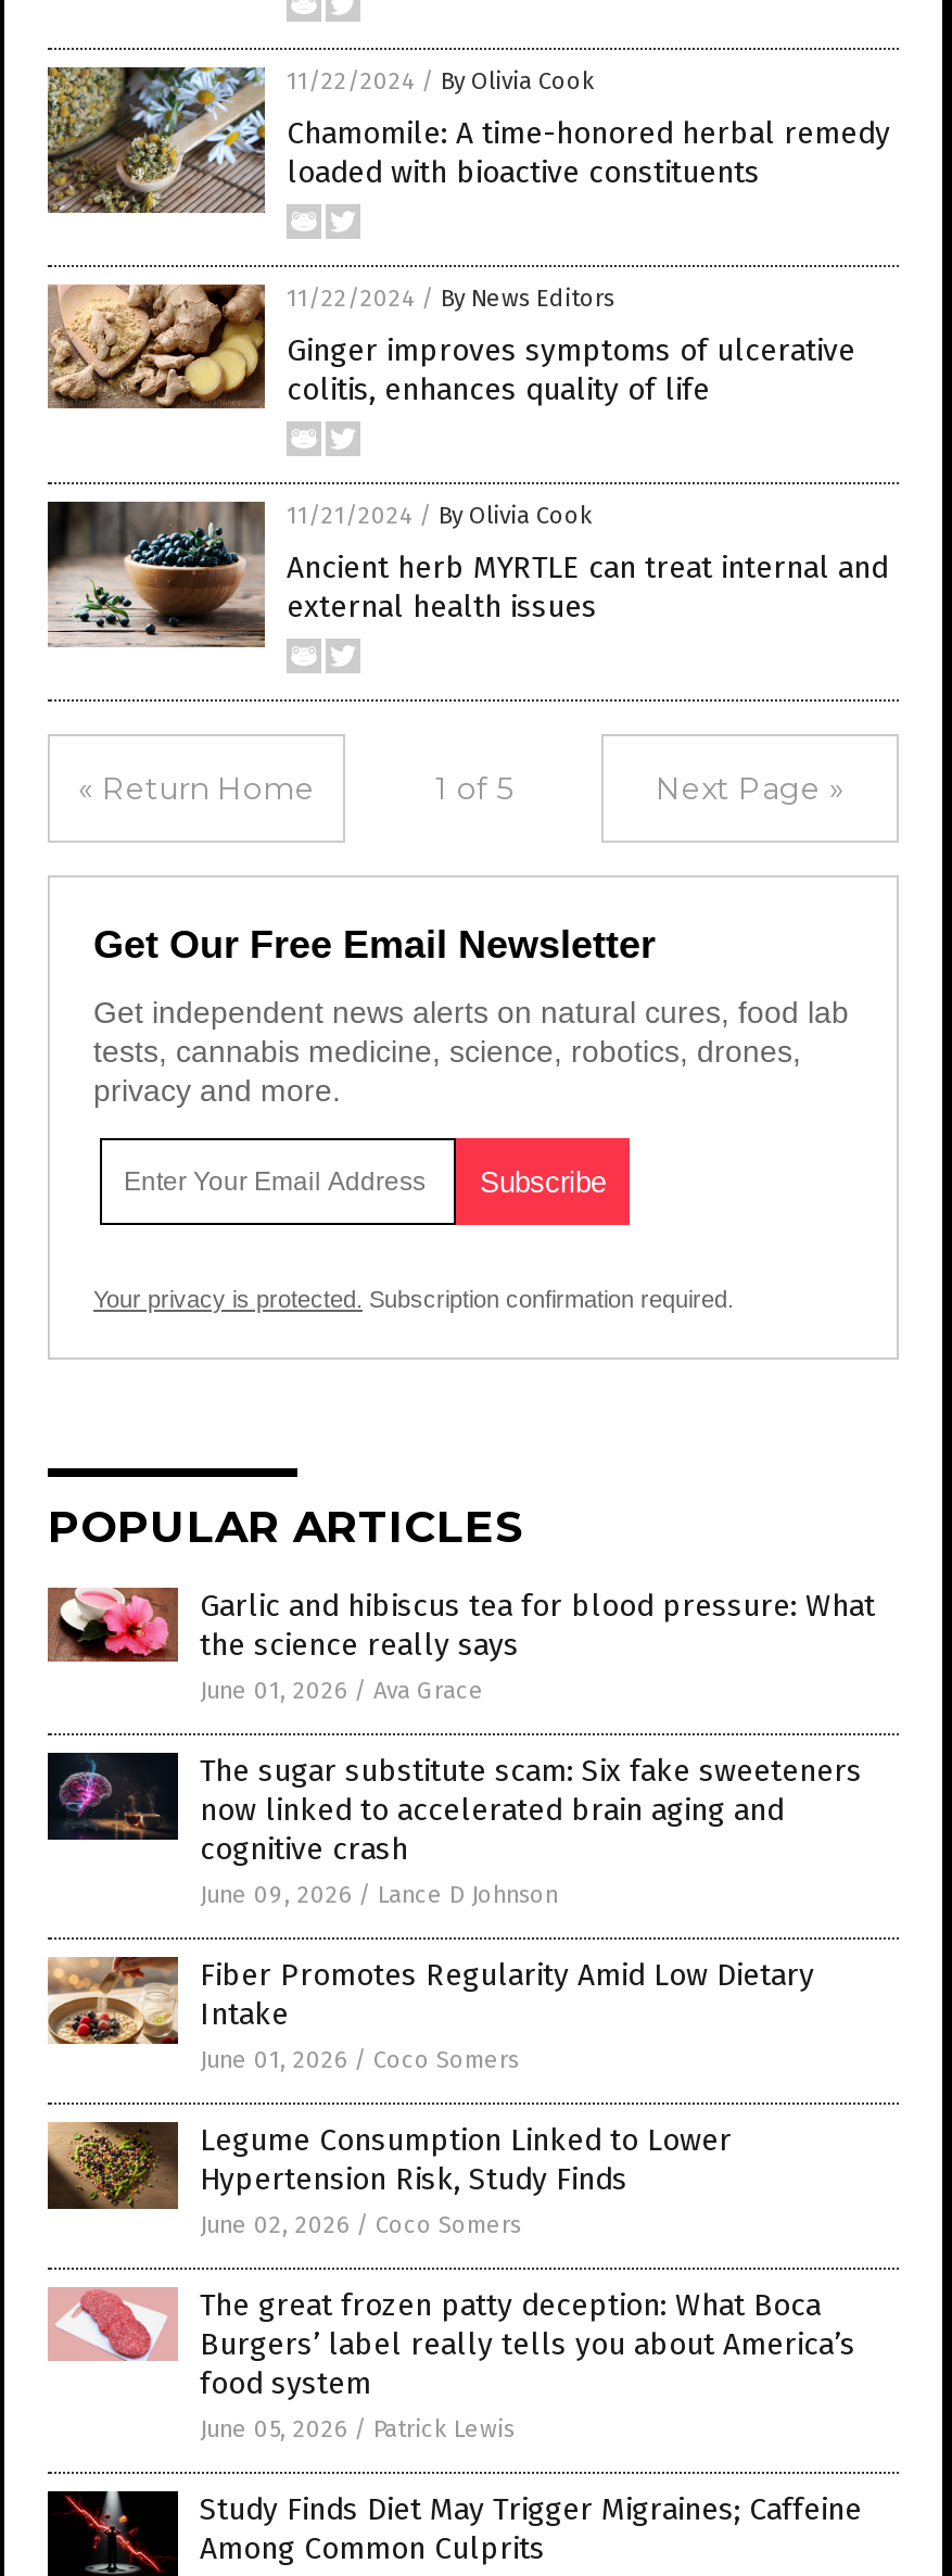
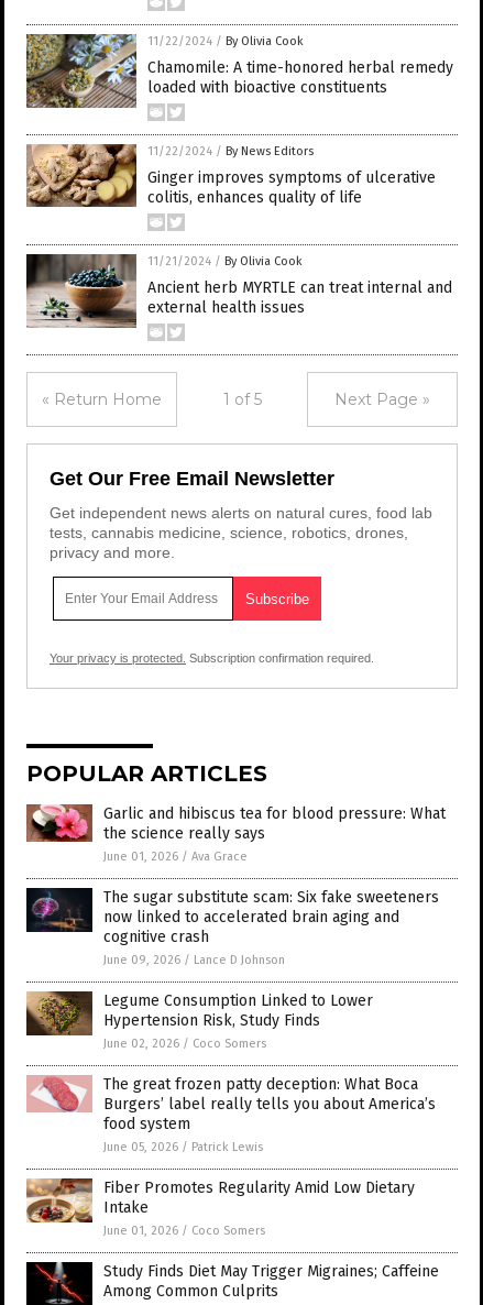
moved [46,1955,814,2075] -> [25,1177,415,1238]: [image] | Fiber Promotes Regularity Amid Low Dietary | Intake | June 01, 2026 / Coco Somers
moved [46,2109,855,2444] -> [25,985,436,1154]: [image] | Legume Consumption Linked to Lower | Hypertension Risk, Study Finds | June 02, 2026 / Coco Somers | The great frozen patty deception: What Boca | Burgers’ label really tells you about America’s | food system | June 05, 2026 / Patrick Lewis

